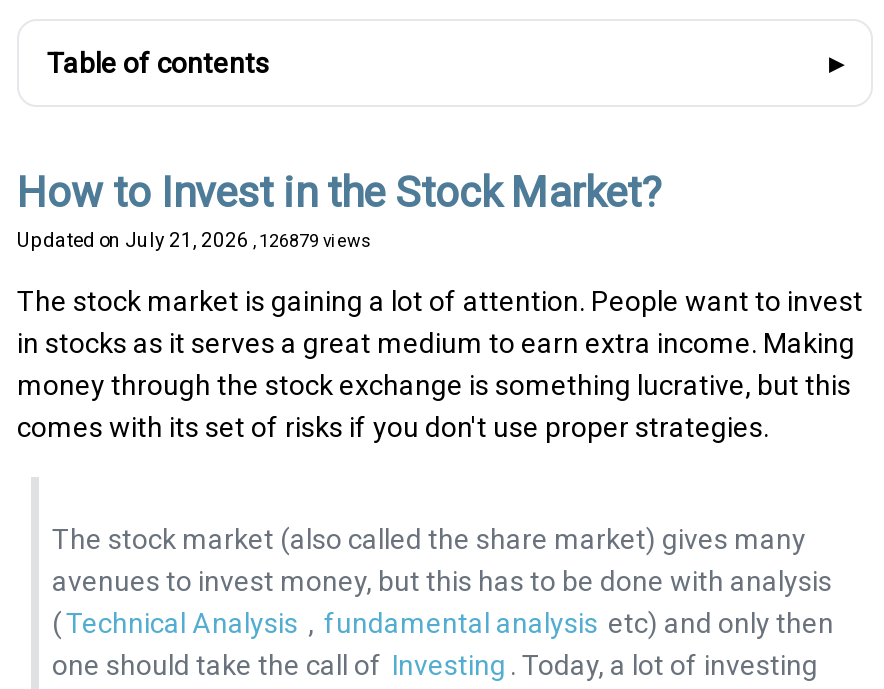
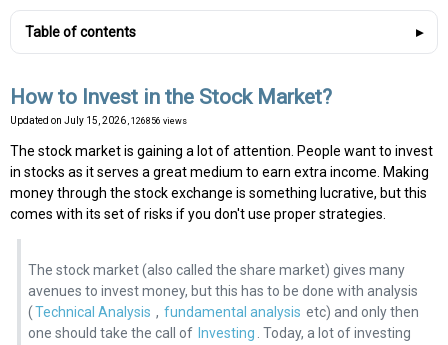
[17,230,371,252] Updated on July 21, 2026, 126879 views -> [10,115,187,126] Updated on July 15, 2026, 126856 views

